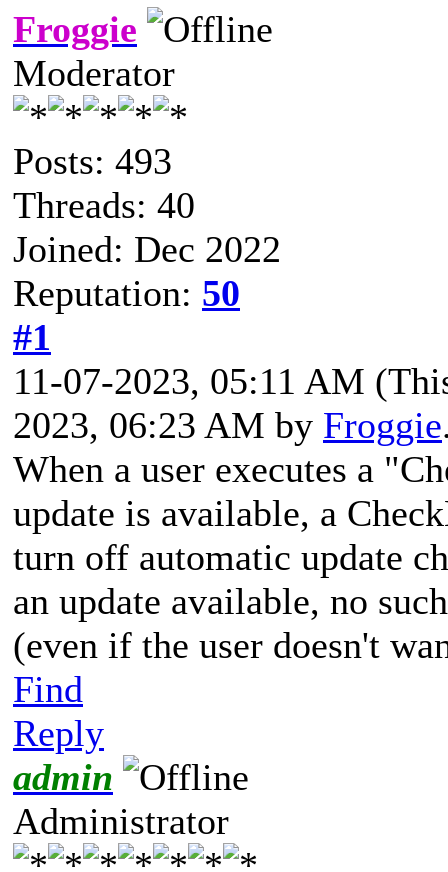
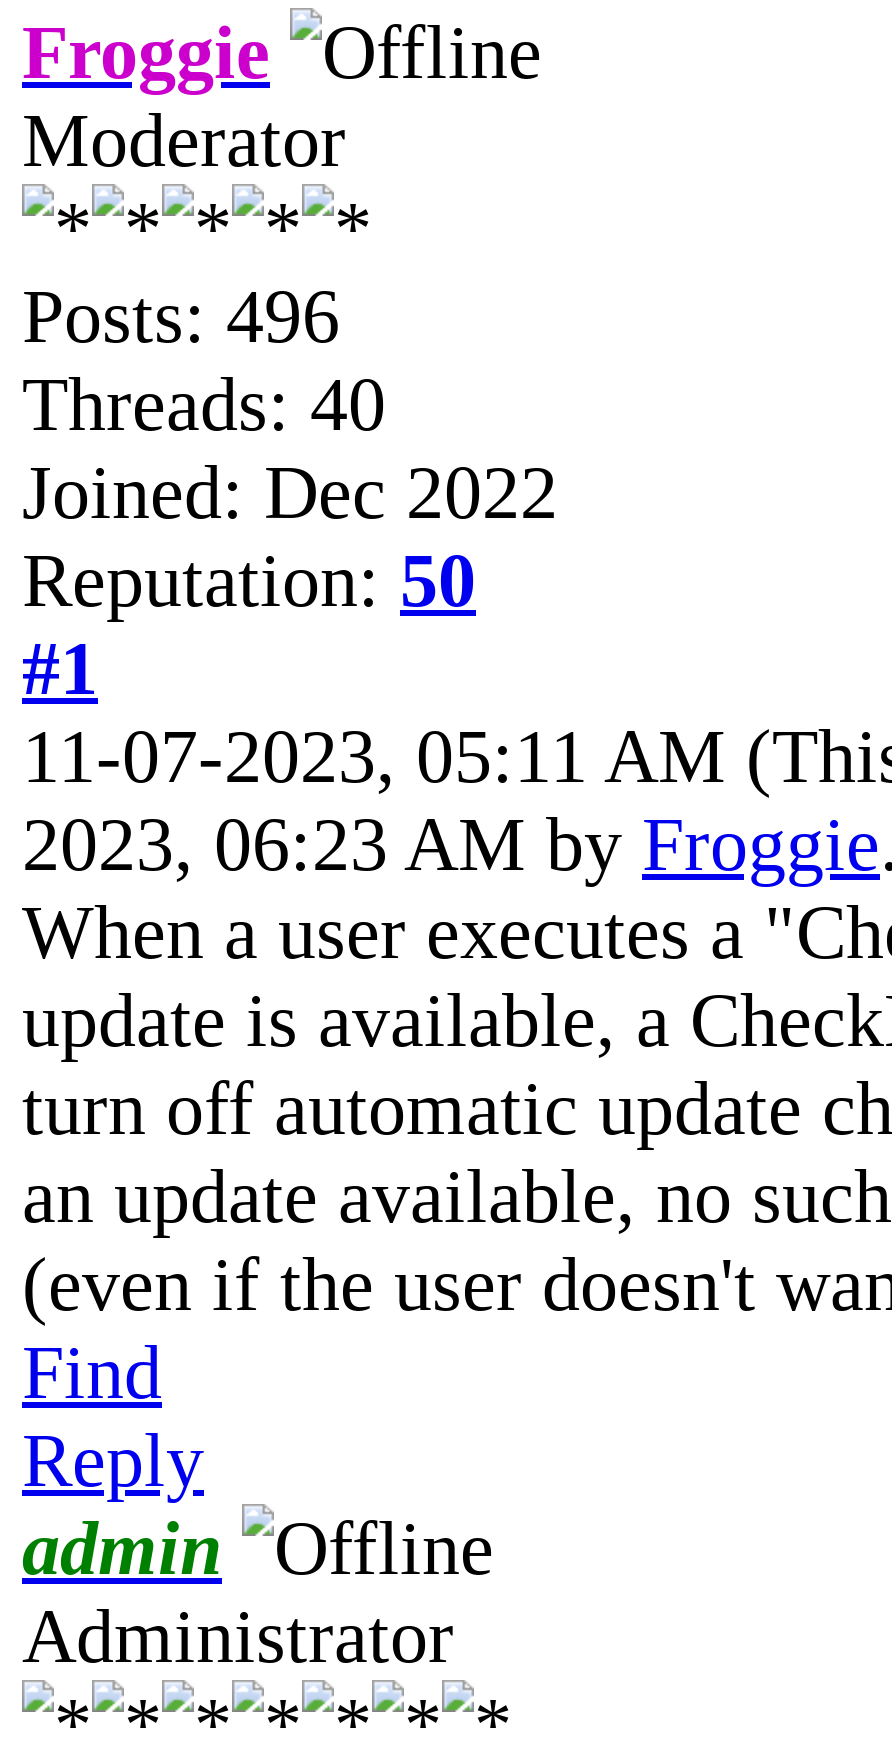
[13,140,172,182] Posts: 493 -> [22,273,340,357] Posts: 496

